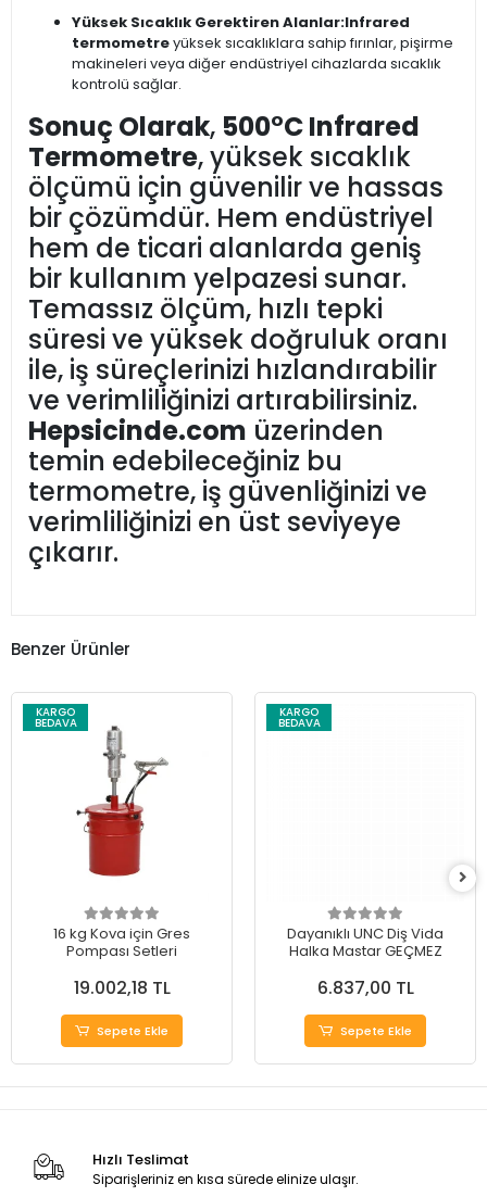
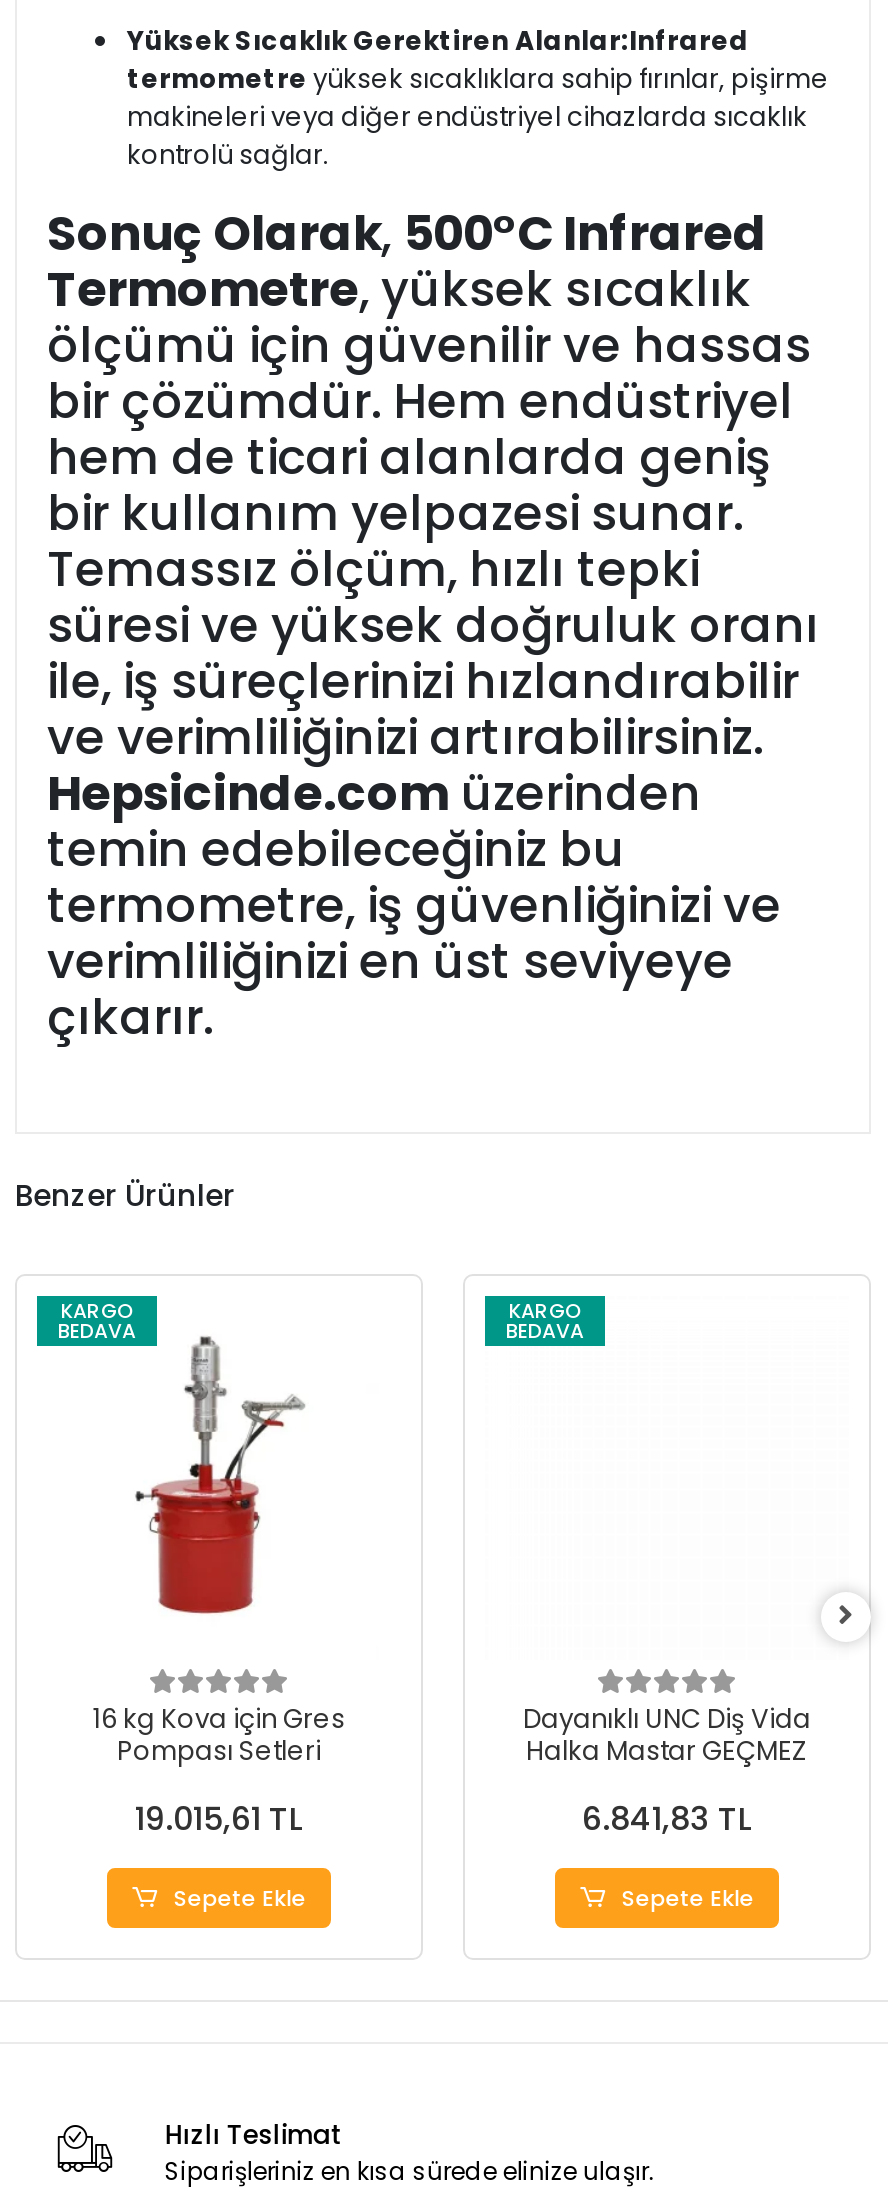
[73,975,170,1000] 19.002,18 TL -> [135,1796,303,1842] 19.015,61 TL
[317,975,414,1000] 6.837,00 TL -> [582,1796,752,1842] 6.841,83 TL

